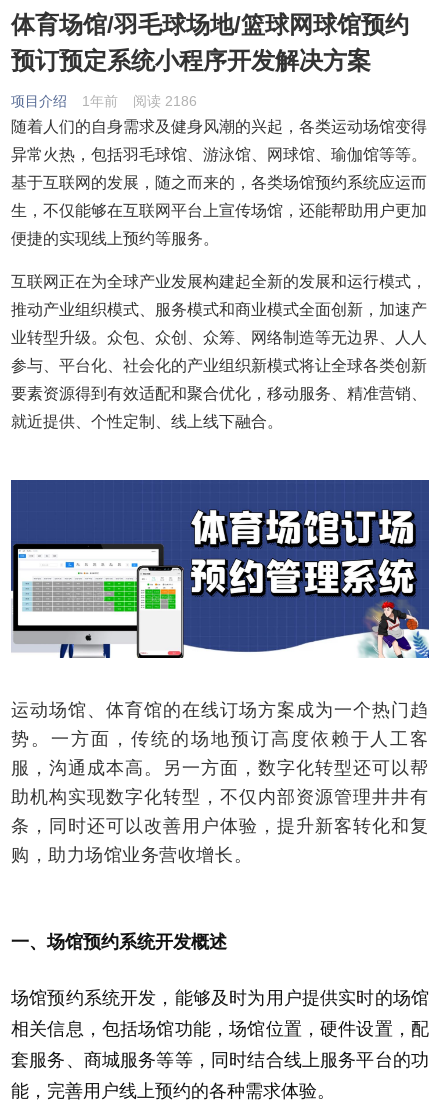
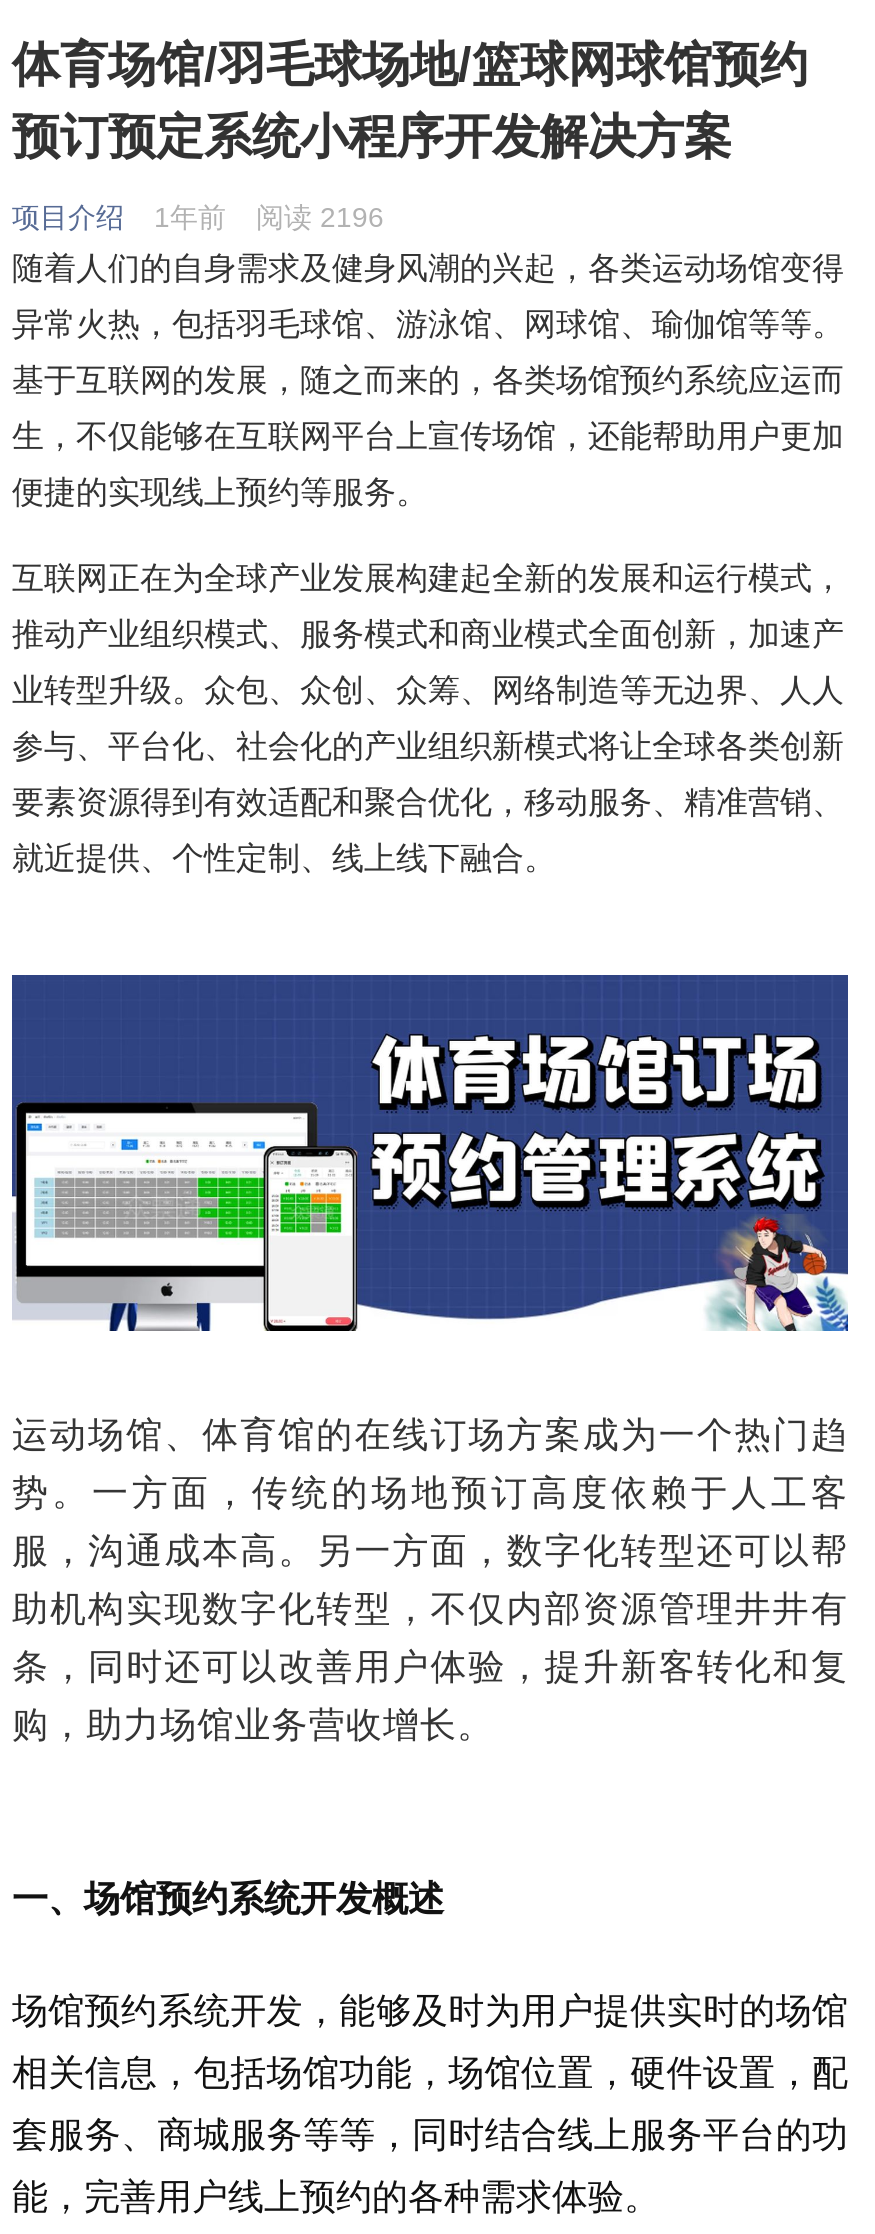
[11,93,197,109] 项目介绍 1年前 阅读 2186 -> [12,201,384,233] 项目介绍 1年前 阅读 2196

